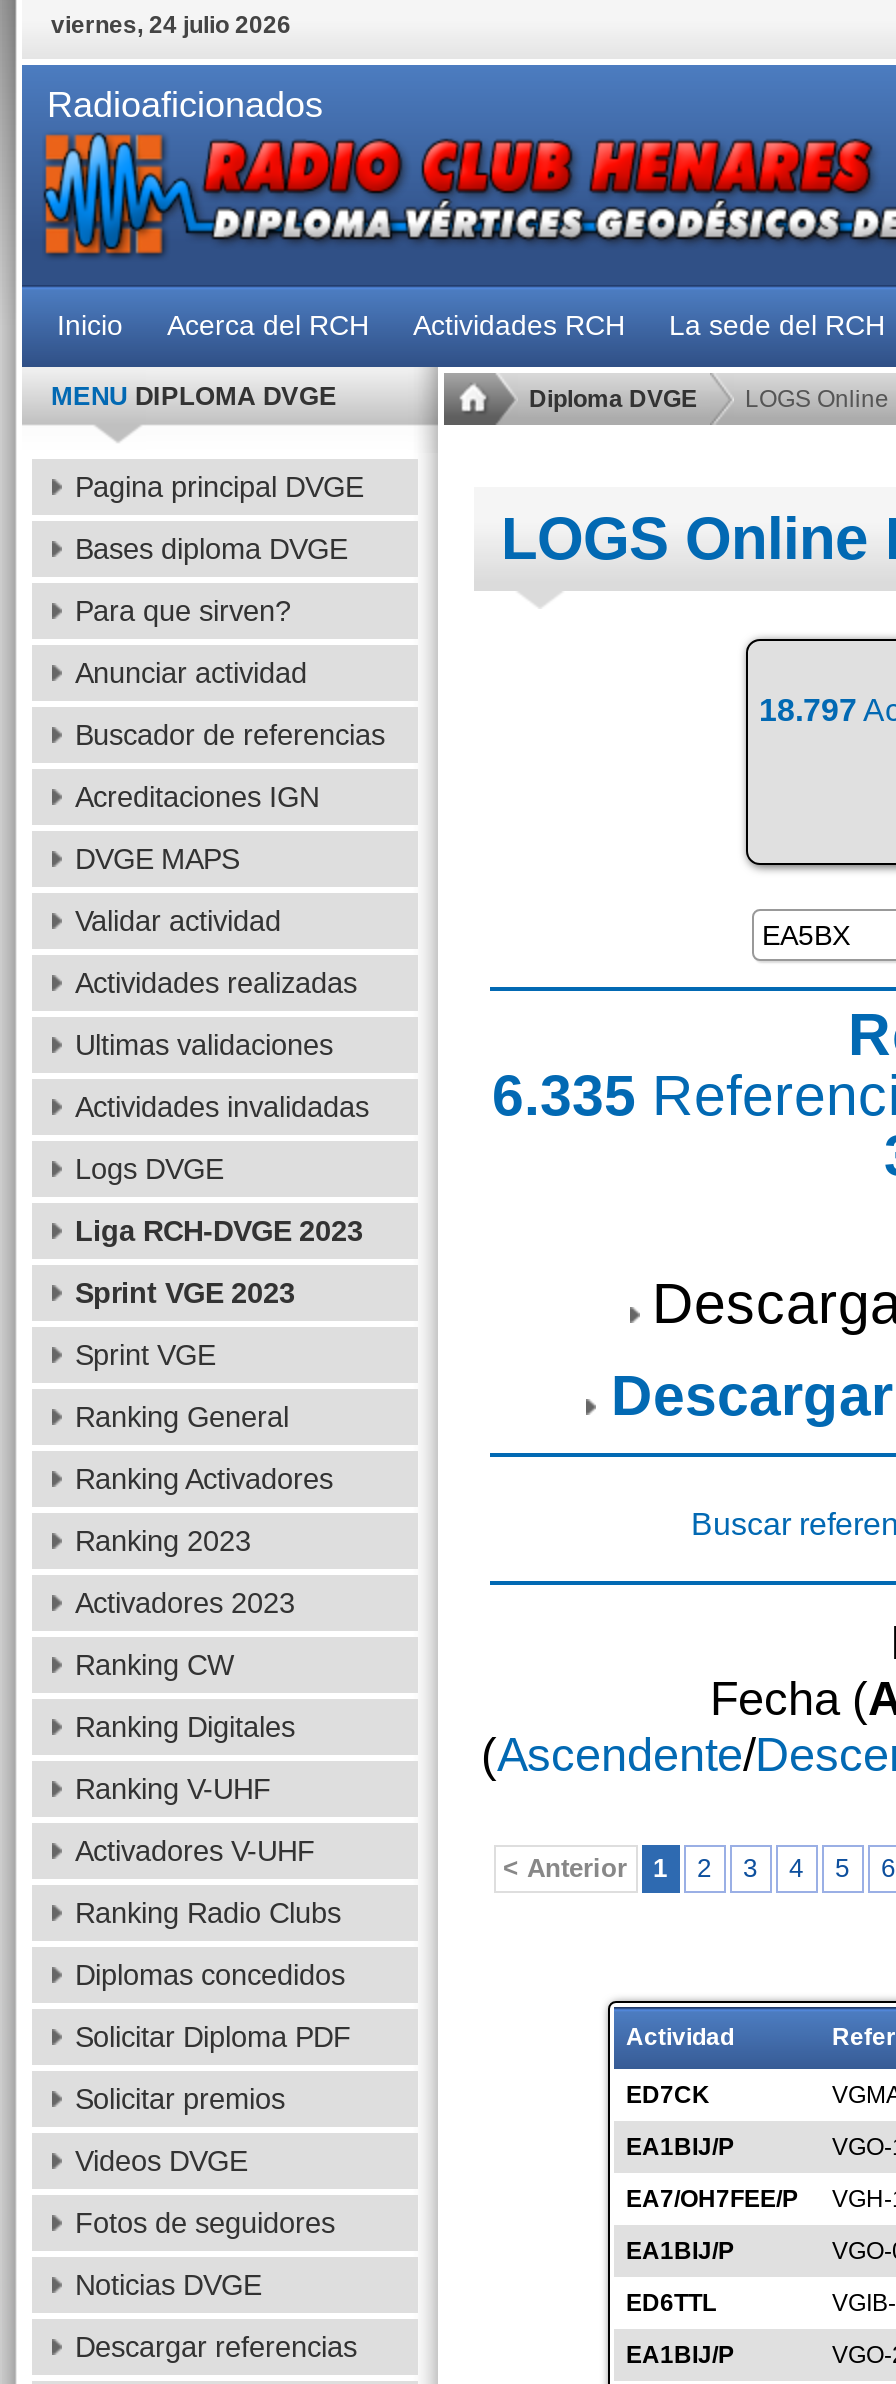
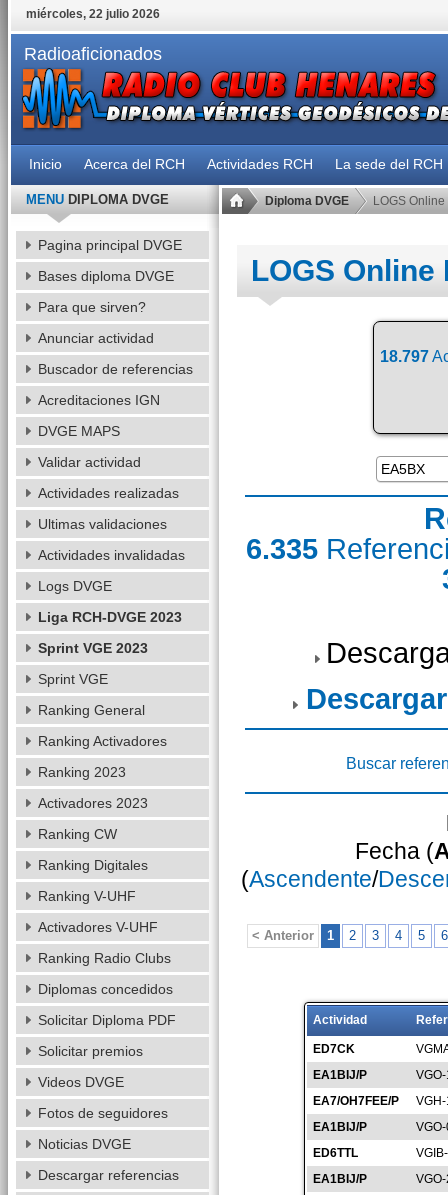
[51,11,291,39] viernes, 24 julio 2026 -> [25,7,159,21] miércoles, 22 julio 2026

